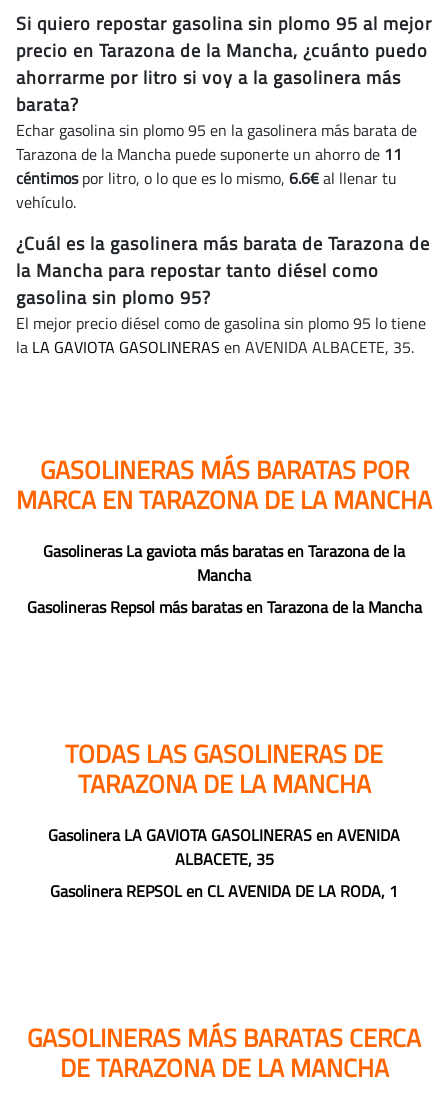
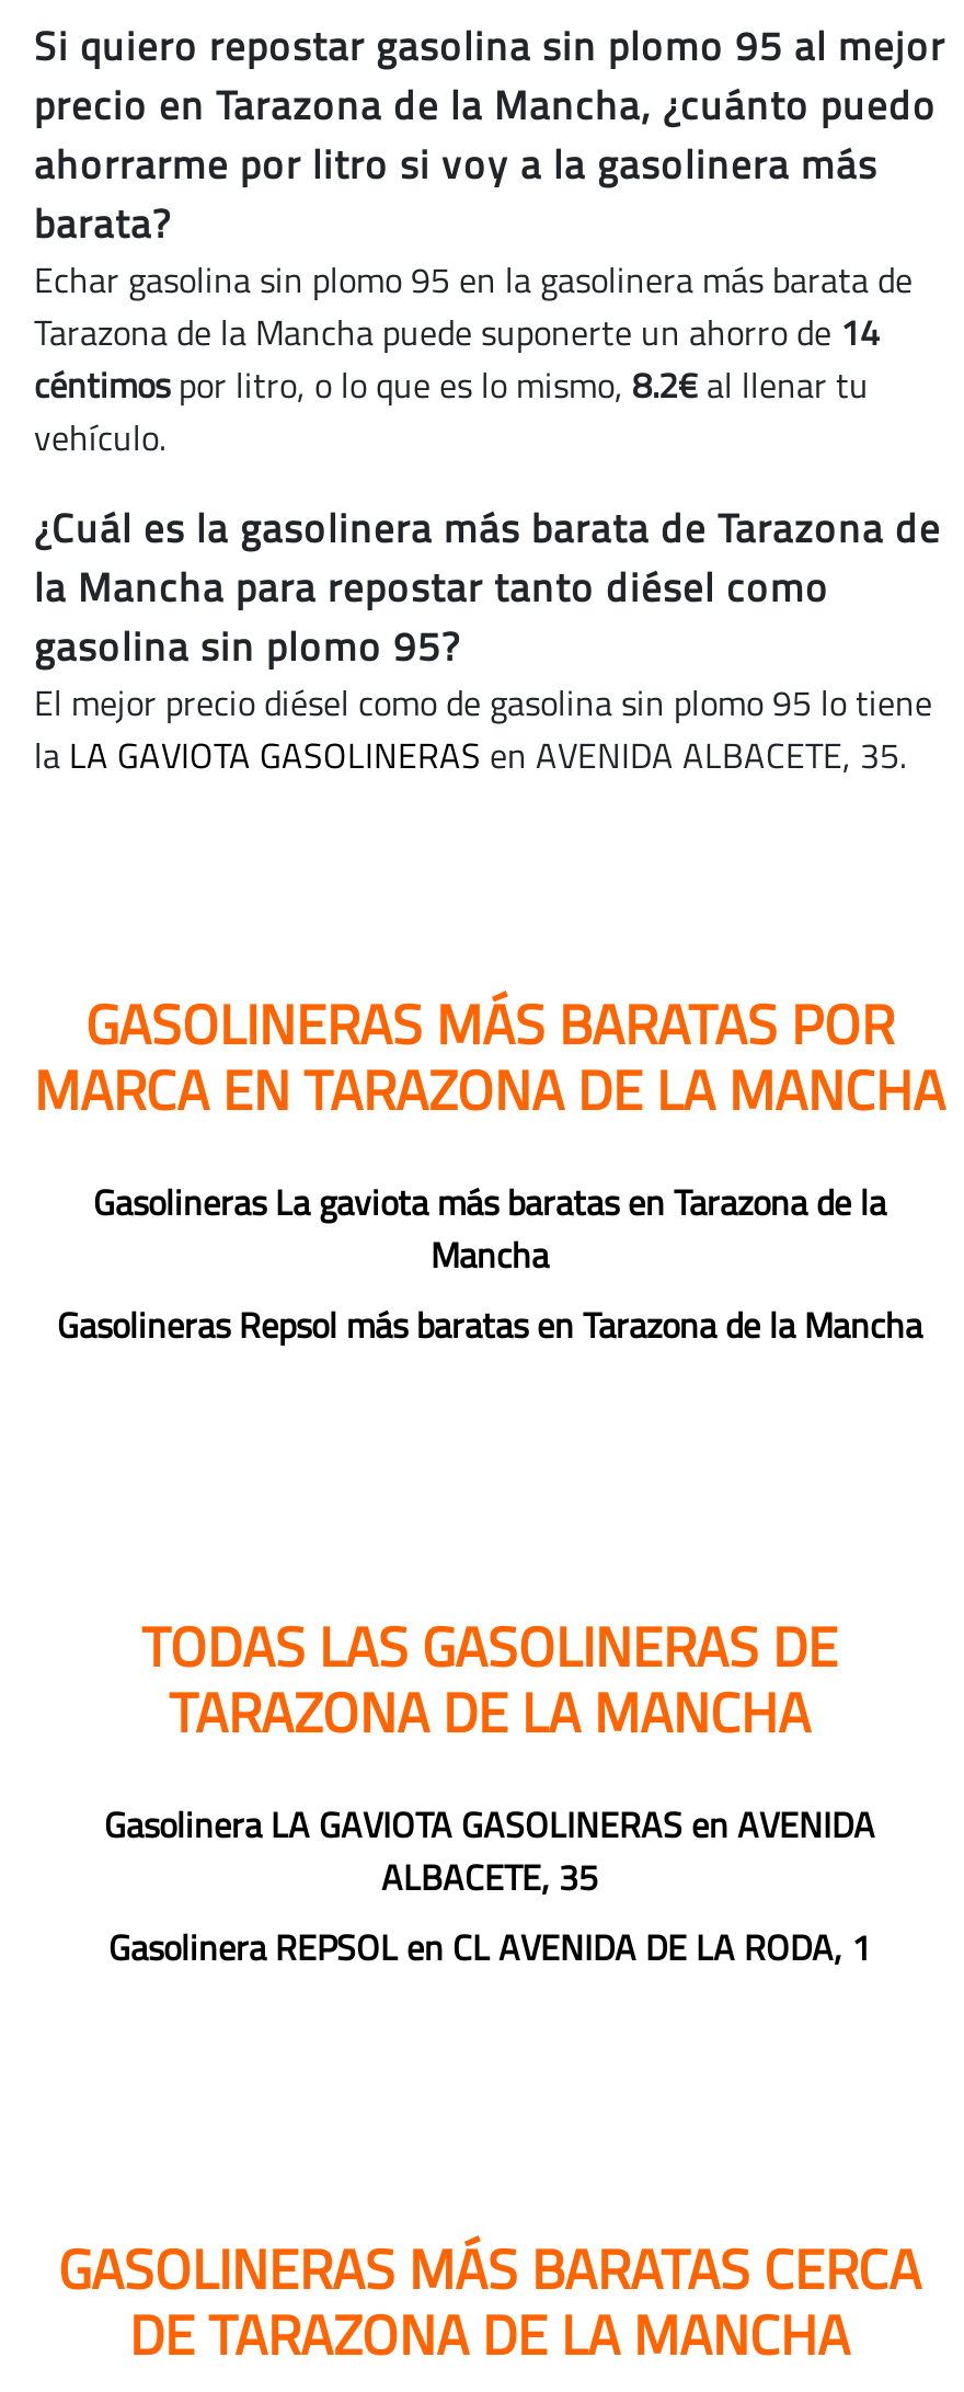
[16,142,402,166] Tarazona de la Mancha puede suponerte un ahorro de 11 -> [34,306,880,358] Tarazona de la Mancha puede suponerte un ahorro de 14
[16,166,397,190] céntimos por litro, o lo que es lo mismo, 6.6€al llenar tu -> [34,358,869,411] céntimos por litro, o lo que es lo mismo, 8.2€al llenar tu

